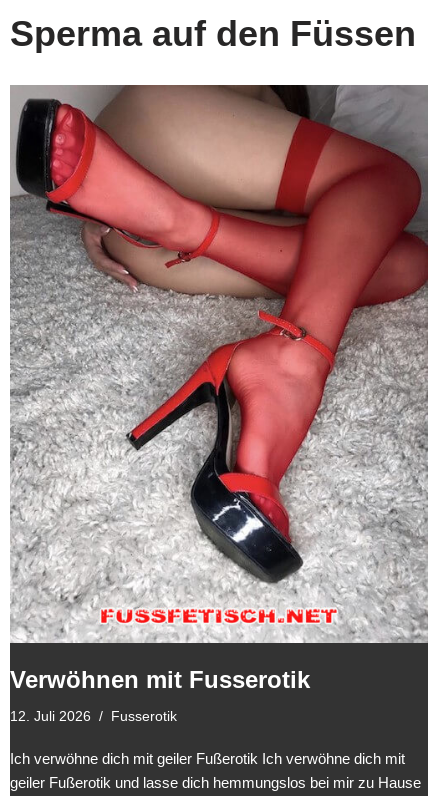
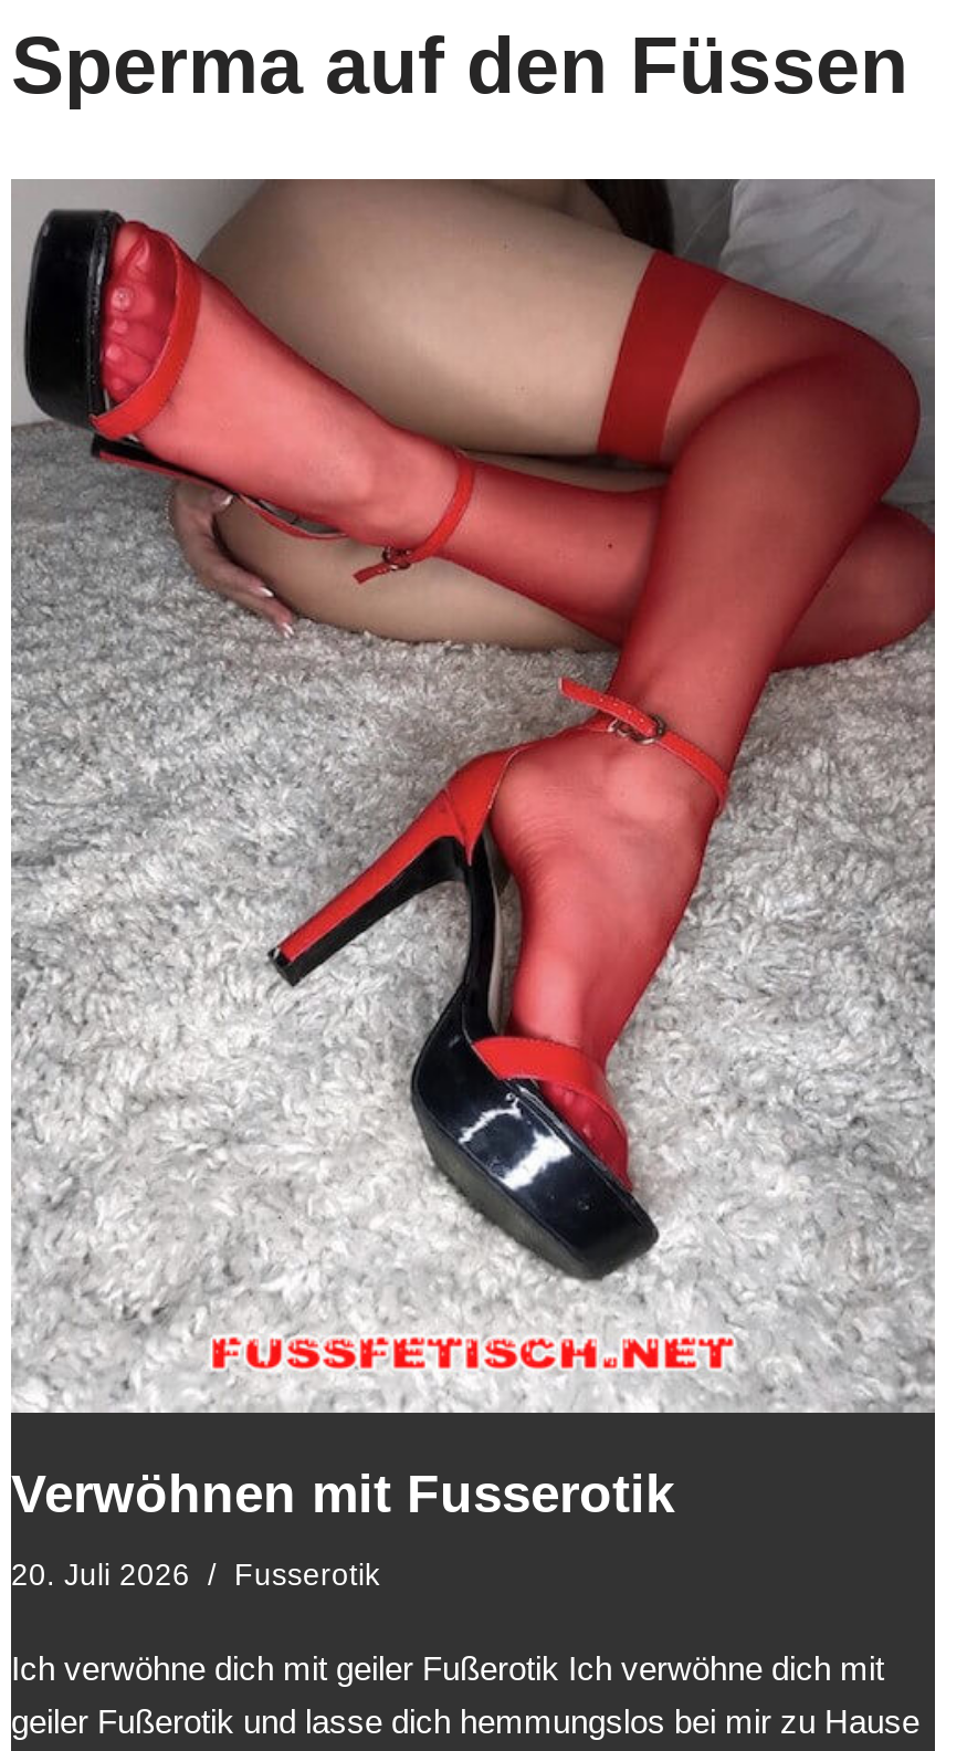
[10,709,177,724] 12. Juli 2026 Fusserotik -> [11,1560,380,1593] 20. Juli 2026 Fusserotik

